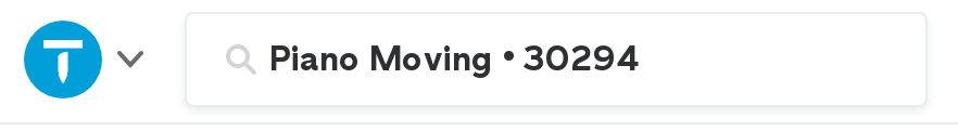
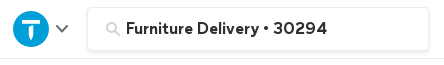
[269,38,641,79] Piano Moving • 30294 -> [126,19,327,38] Furniture Delivery • 30294

